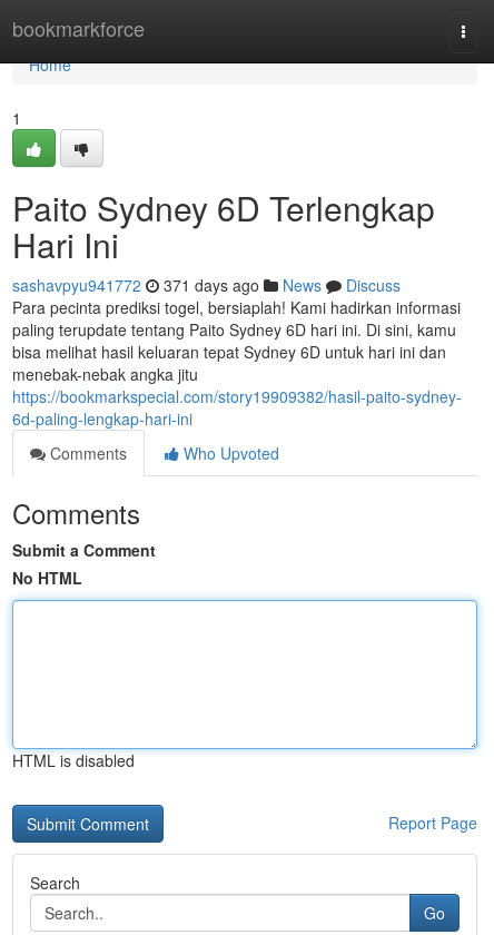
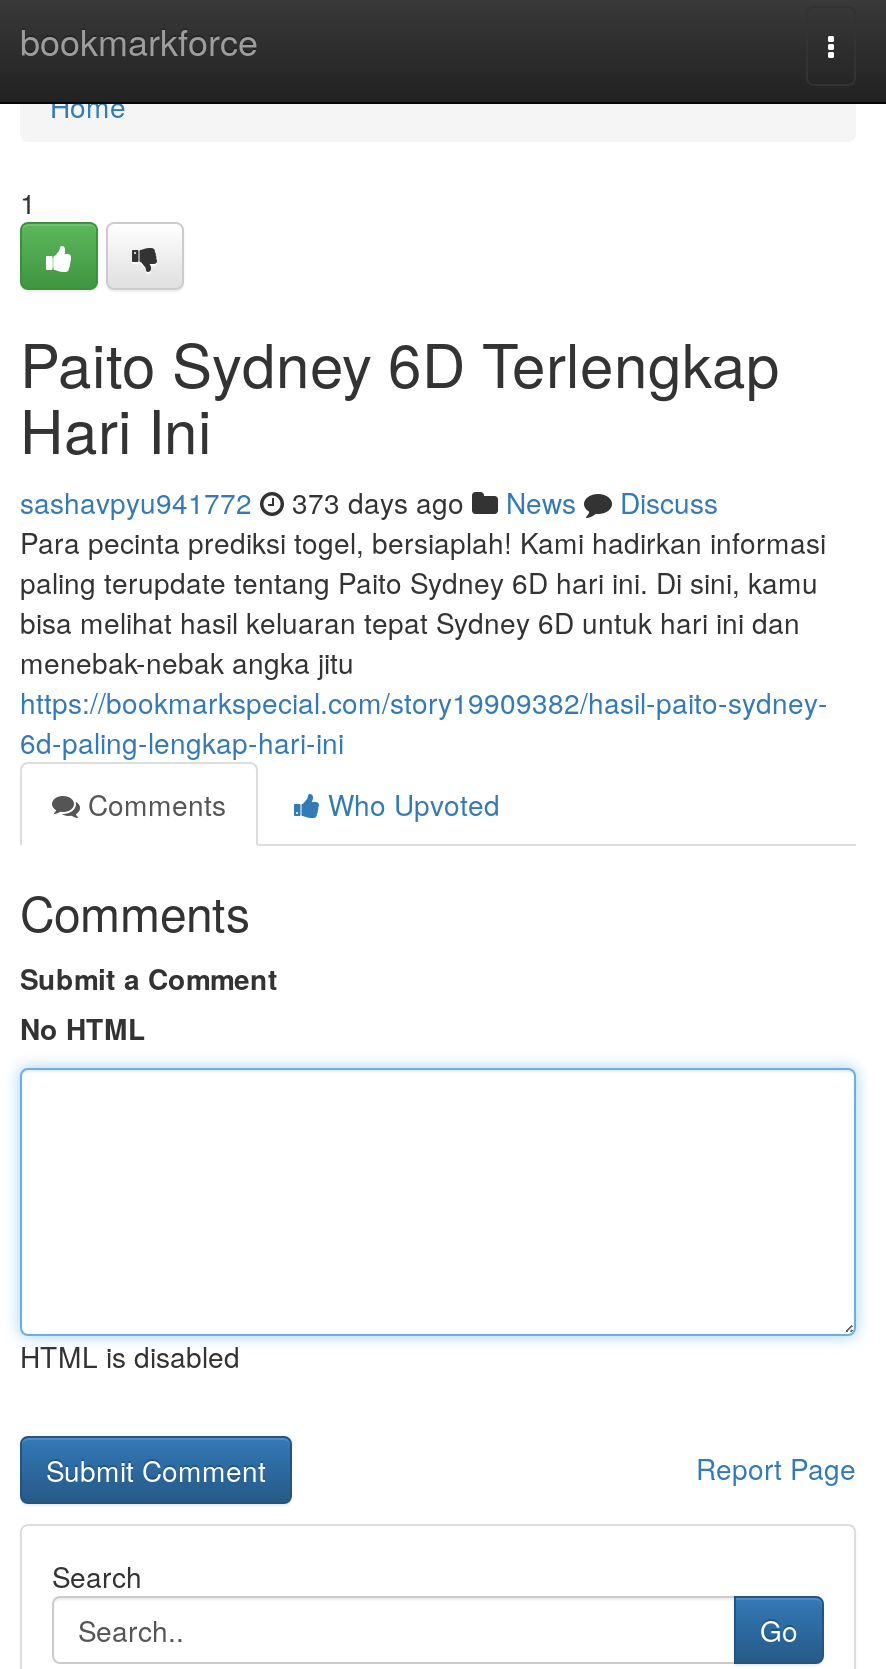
[12,274,401,296] sashavpyu941772 371 days ago News Discuss -> [20,482,718,522] sashavpyu941772 373 days ago News Discuss

